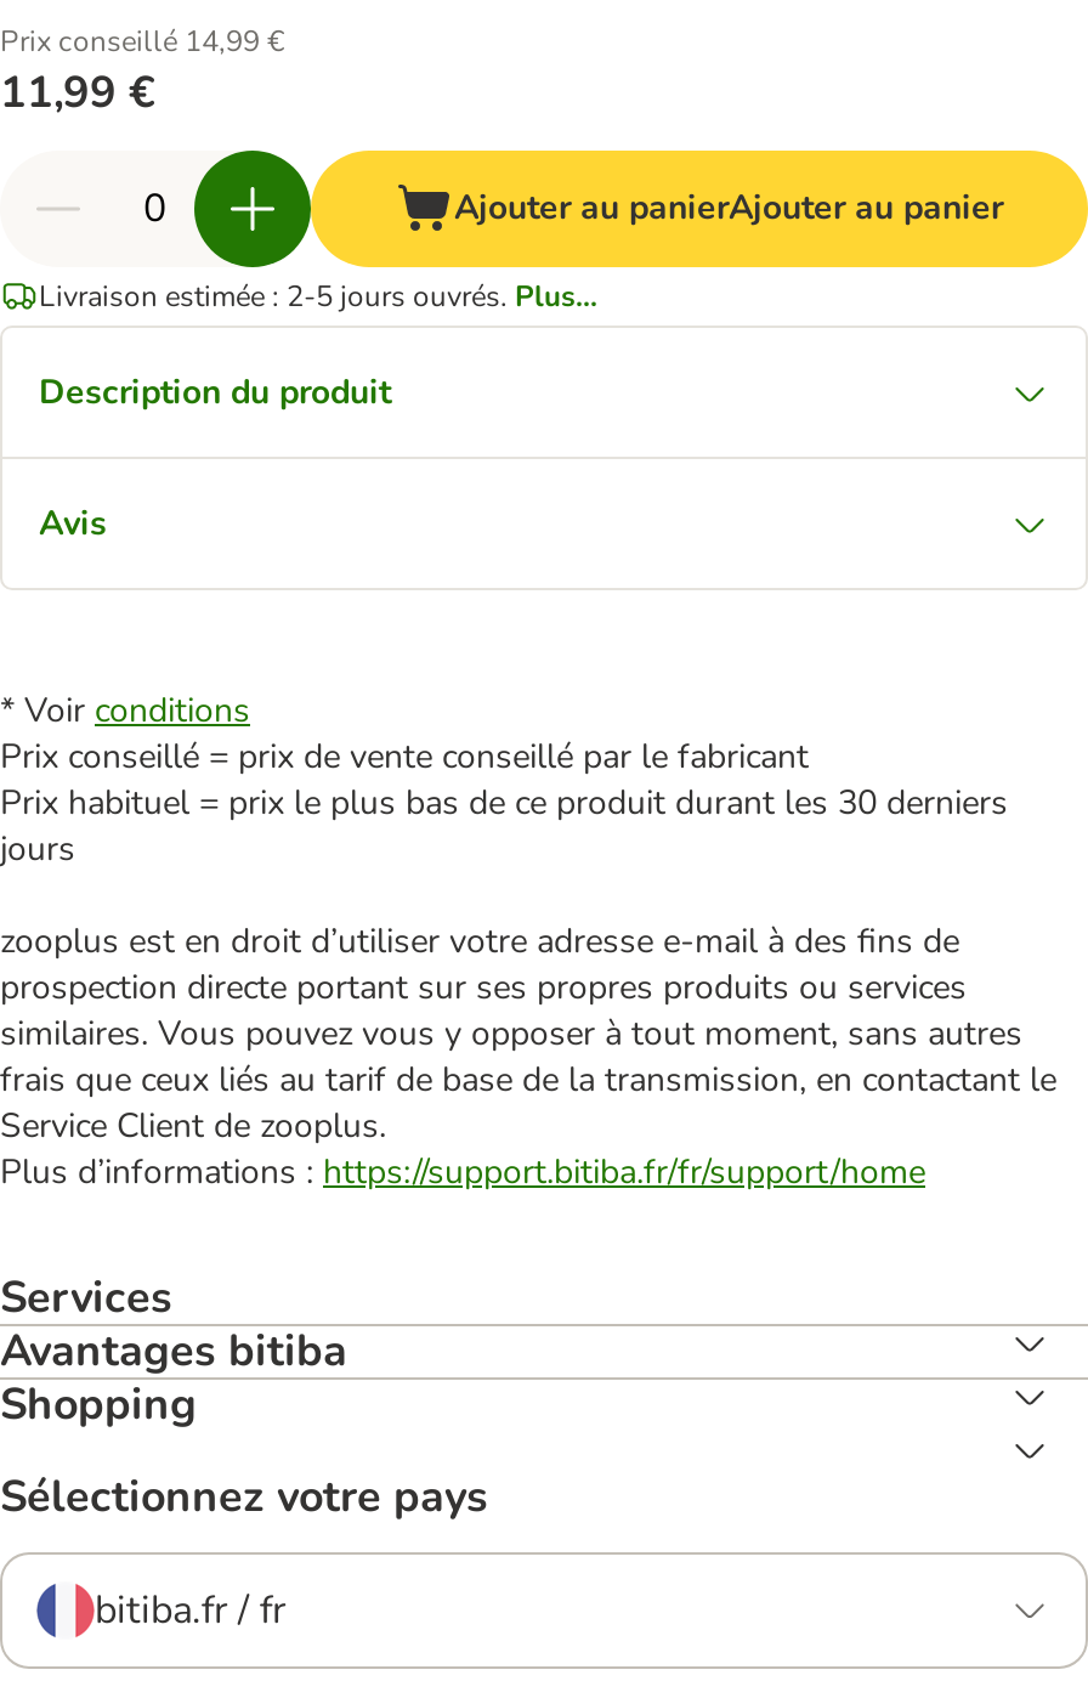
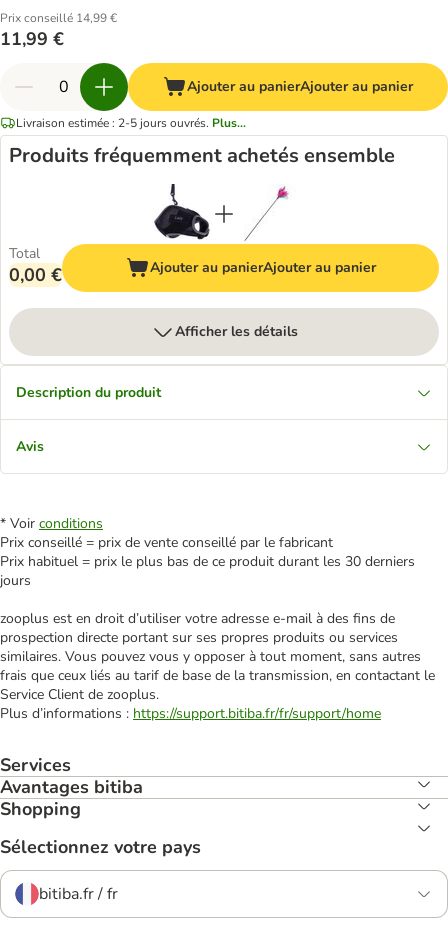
none -> [9,142,395,169] Produits fréquemment achetés ensemble
none -> [9,183,440,341] [image] | Total | 0,00 € | Ajouter au panierAjouter au panier | Afficher les détails

